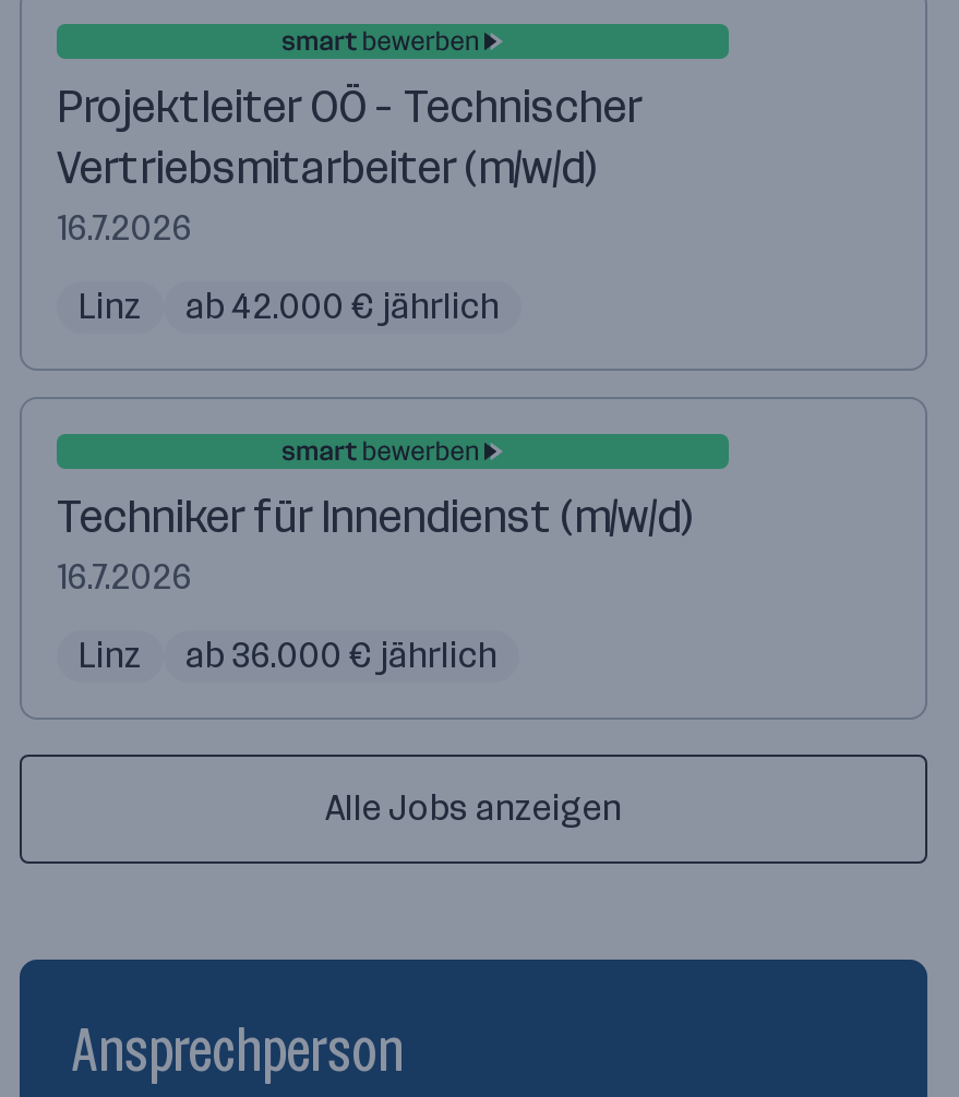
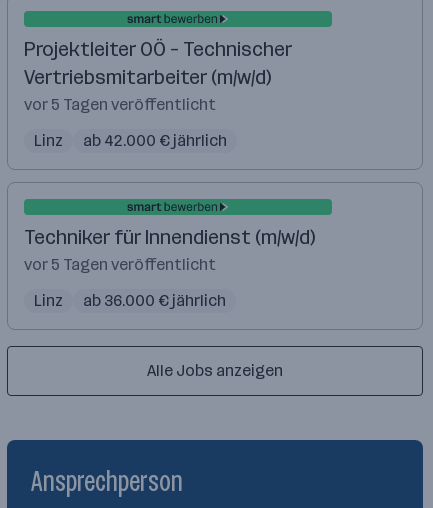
[57,207,192,249] 16.7.2026 -> [24,95,216,114] vor 5 Tagen veröffentlicht
[57,556,192,598] 16.7.2026 -> [24,255,216,274] vor 5 Tagen veröffentlicht

